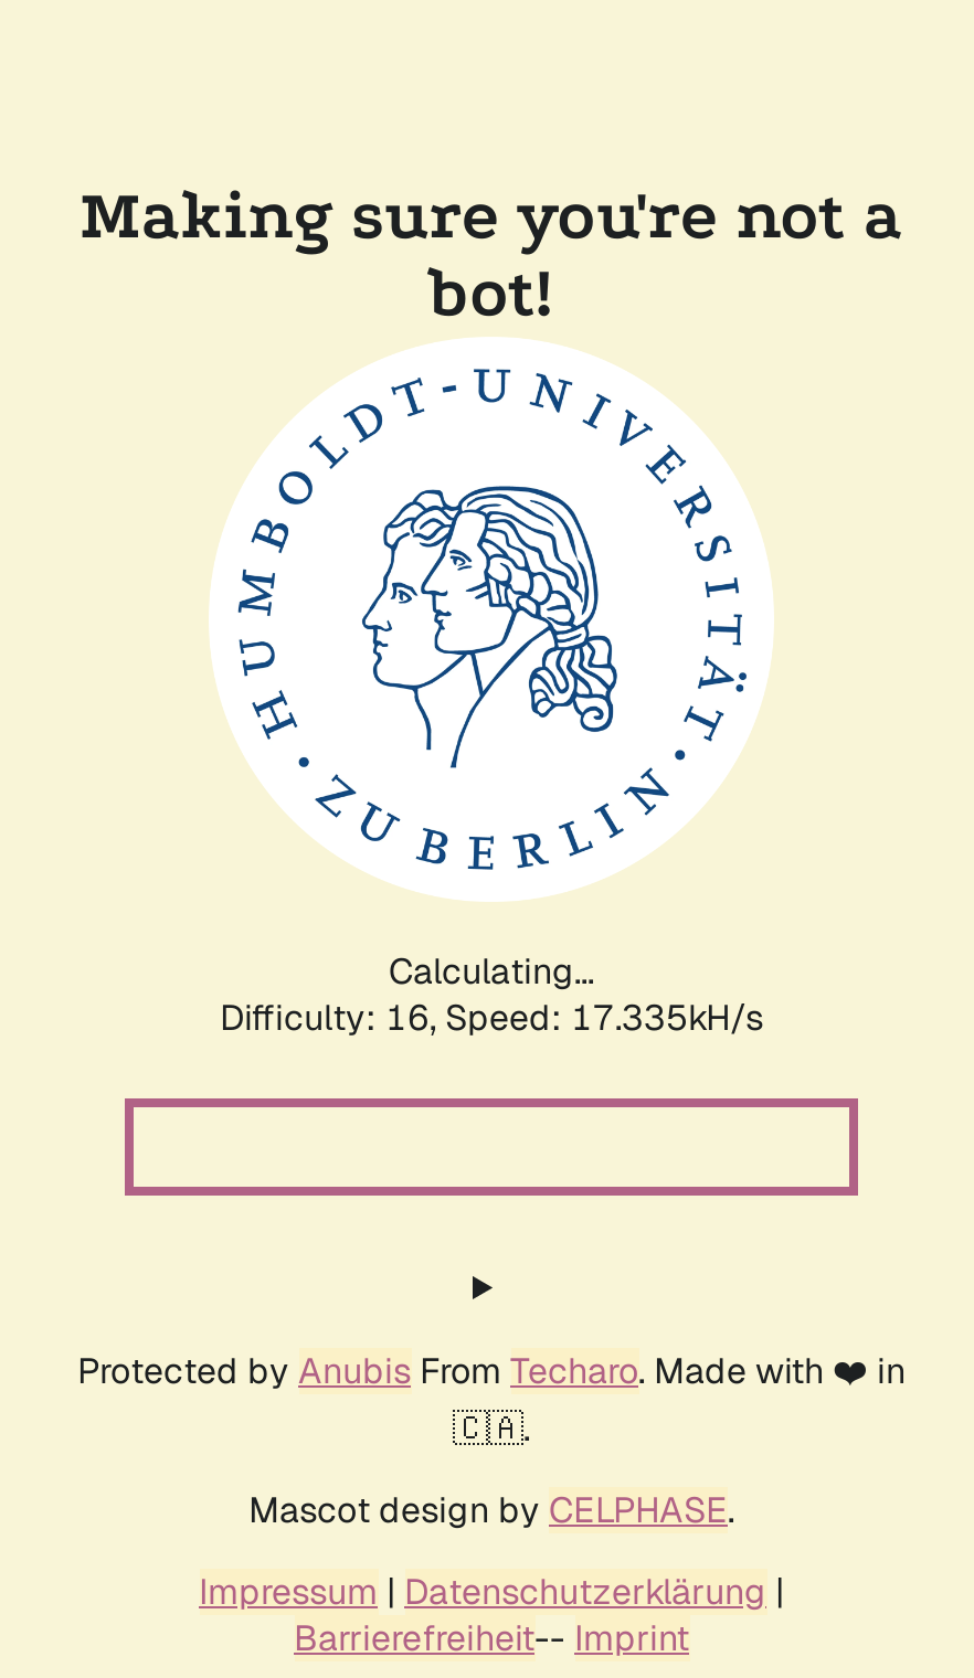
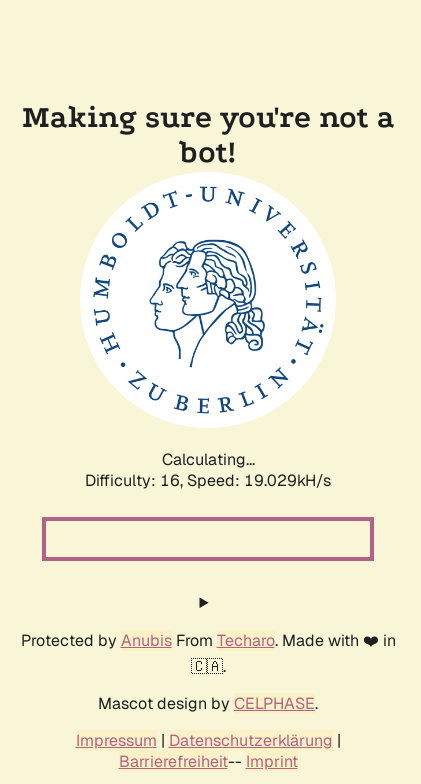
[220,995,763,1041] Difficulty: 16, Speed: 17.335kH/s -> [85,470,331,491] Difficulty: 16, Speed: 19.029kH/s

